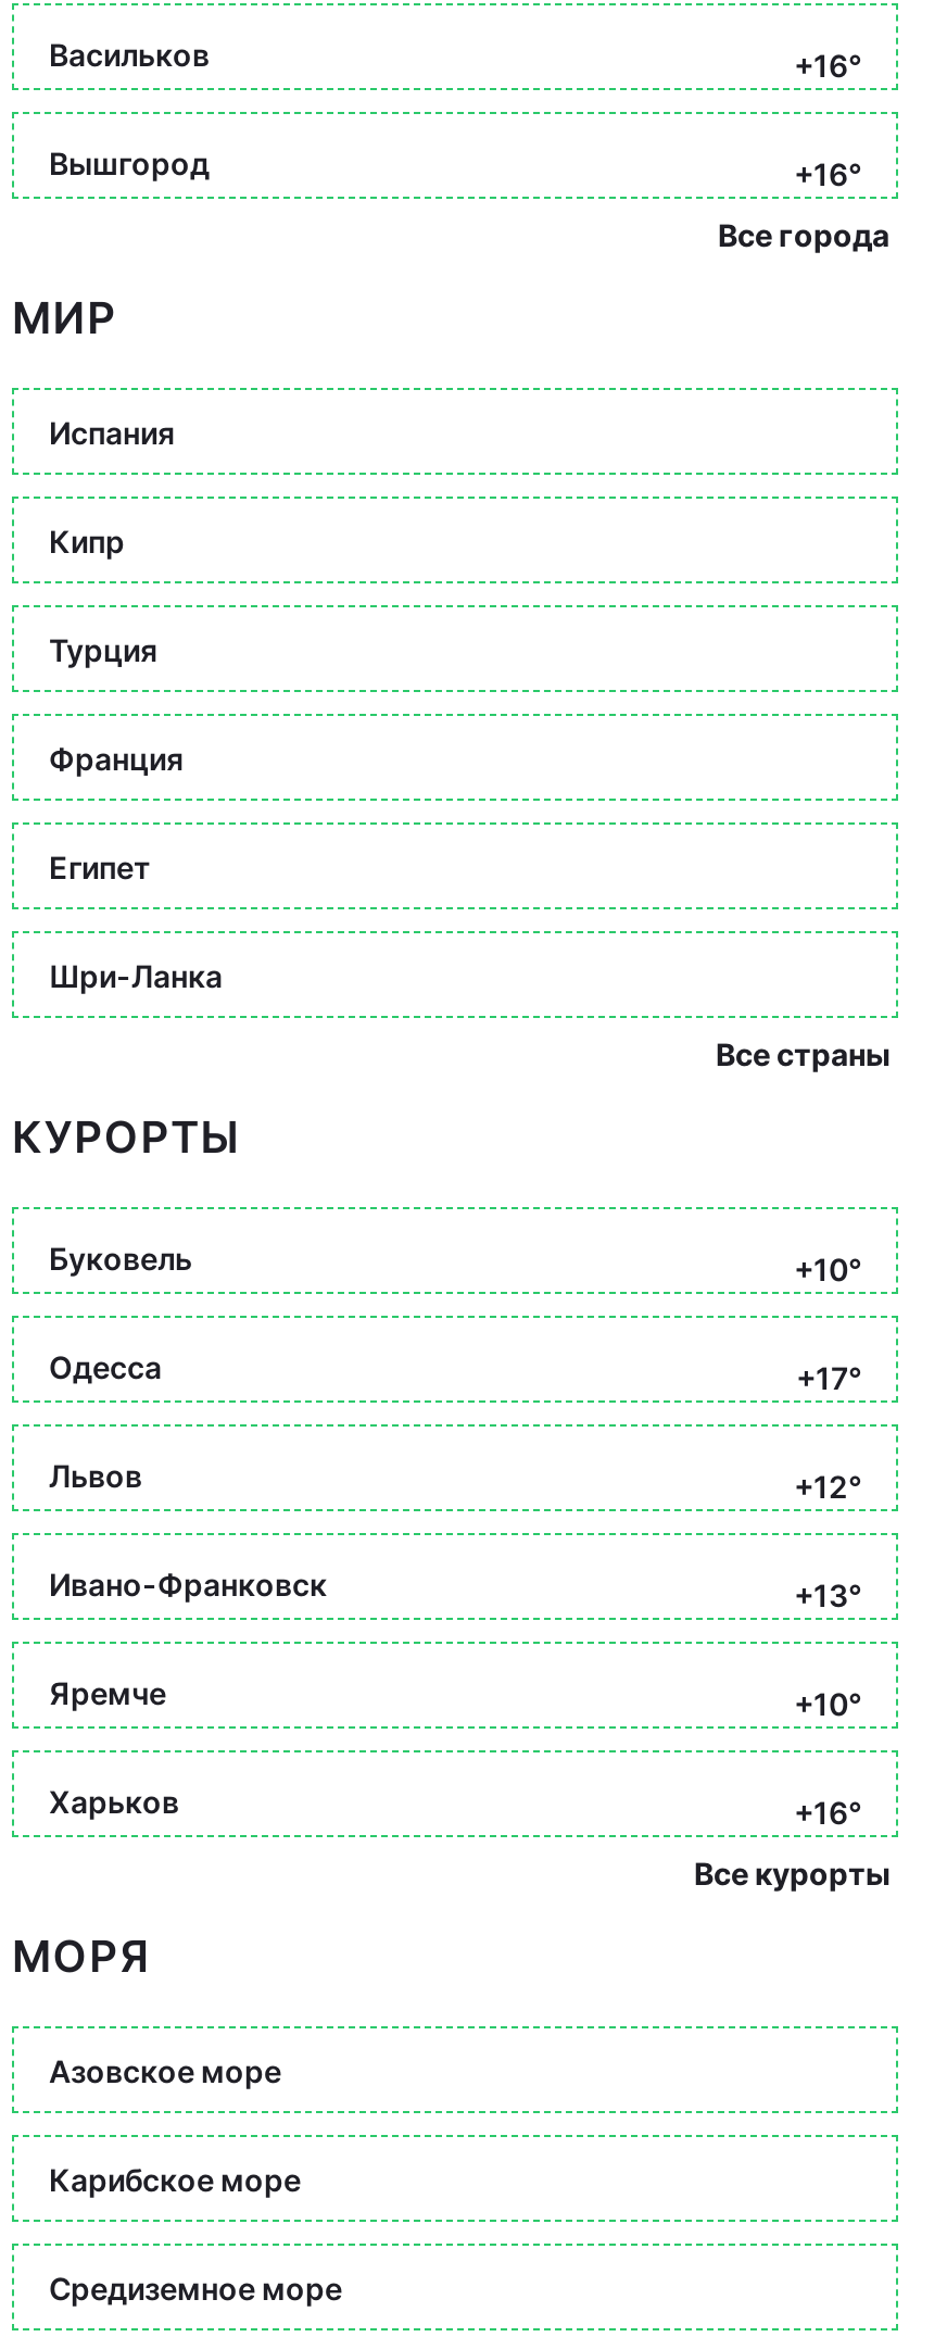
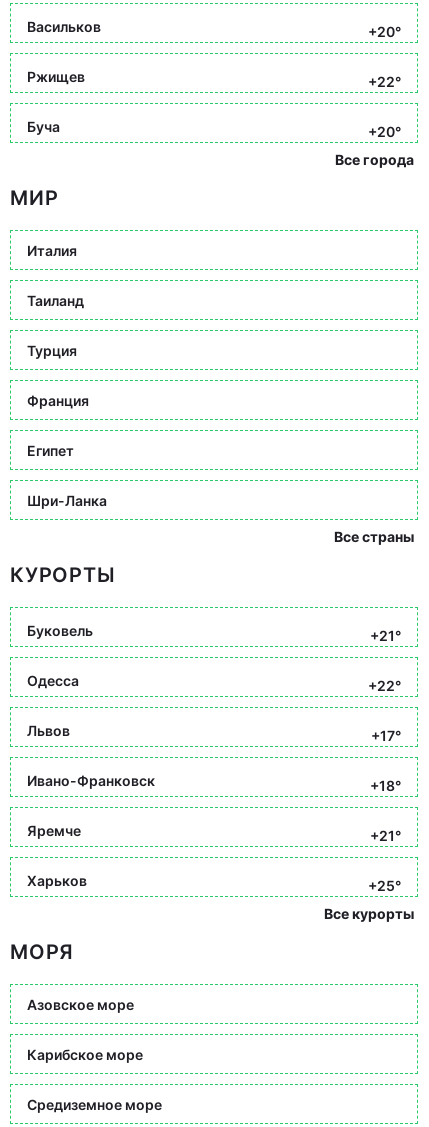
[49,47,861,192] +16° | Вышгород | +16° -> [27,23,401,140] +20° | Ржищев | +22° | Буча | +20°
[49,413,175,450] Испания -> [27,241,77,258] Италия
[49,522,125,558] Кипр -> [27,291,84,308] Таиланд
[794,1251,861,1287] +10° -> [370,627,401,644] +21°
[796,1359,861,1396] +17° -> [368,677,401,694] +22°
[794,1468,861,1505] +12° -> [371,727,401,744] +17°
[794,1576,861,1613] +13° -> [370,777,401,794] +18°
[794,1685,861,1722] +10° -> [370,827,401,844] +21°
[794,1794,861,1831] +16° -> [368,877,401,894] +25°

